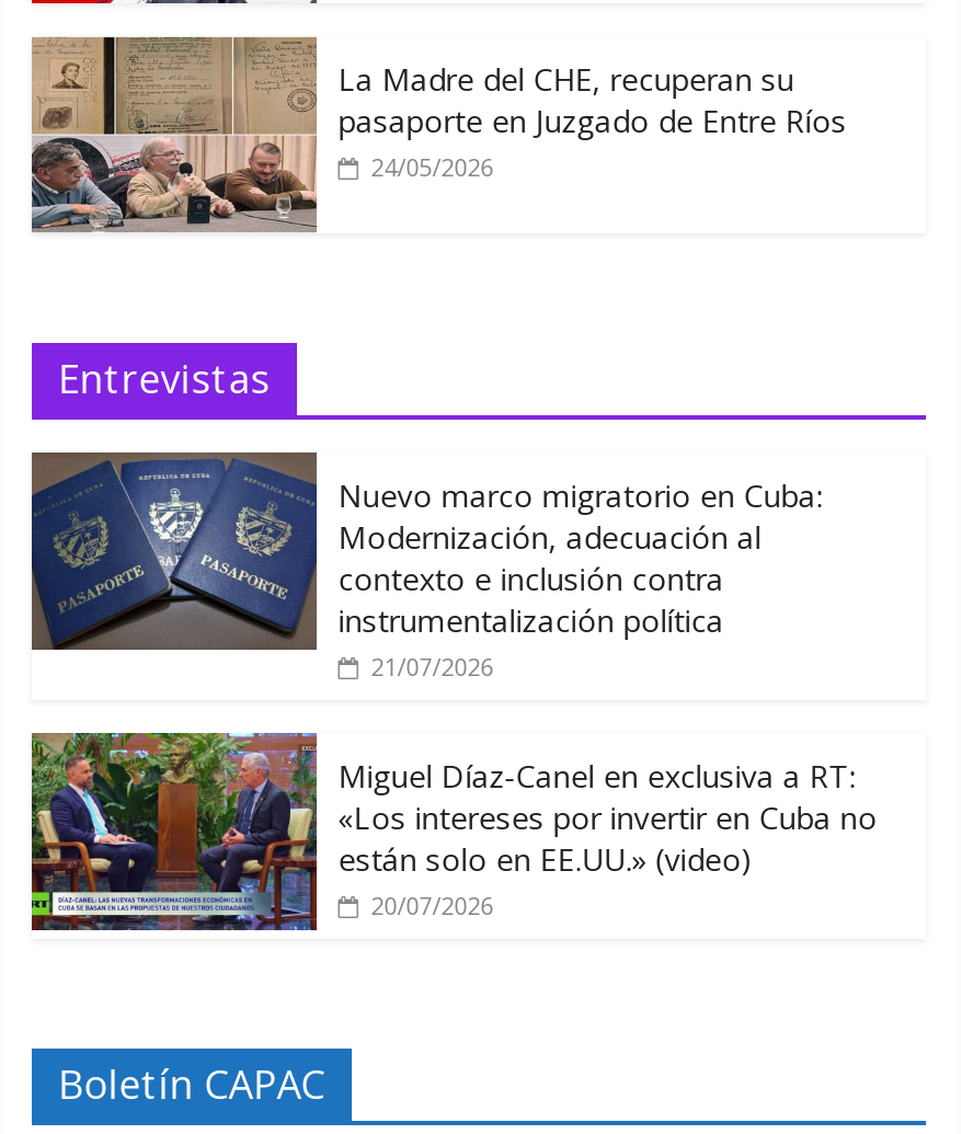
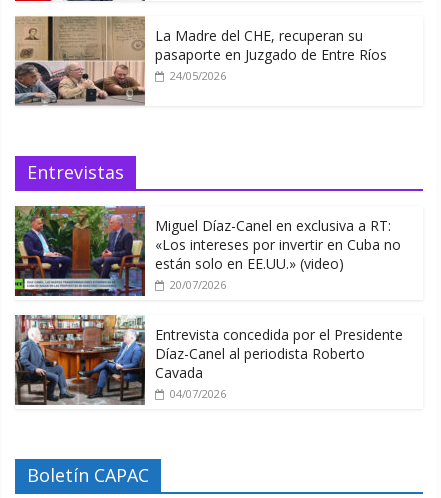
[32,451,822,682] [image] | Nuevo marco migratorio en Cuba: | Modernización, adecuación al | contexto e inclusión contra | instrumentalización política | 21/07/2026 -> none
moved [27,730,877,936] -> [13,205,401,299]: [image] | Miguel Díaz-Canel en exclusiva a RT: | «Los intereses por invertir en Cuba no | están solo en EE.UU.» (video) | 20/07/2026
none -> [14,314,403,406] [image] | Entrevista concedida por el Presidente | Díaz-Canel al periodista Roberto | Cavada | 04/07/2026

